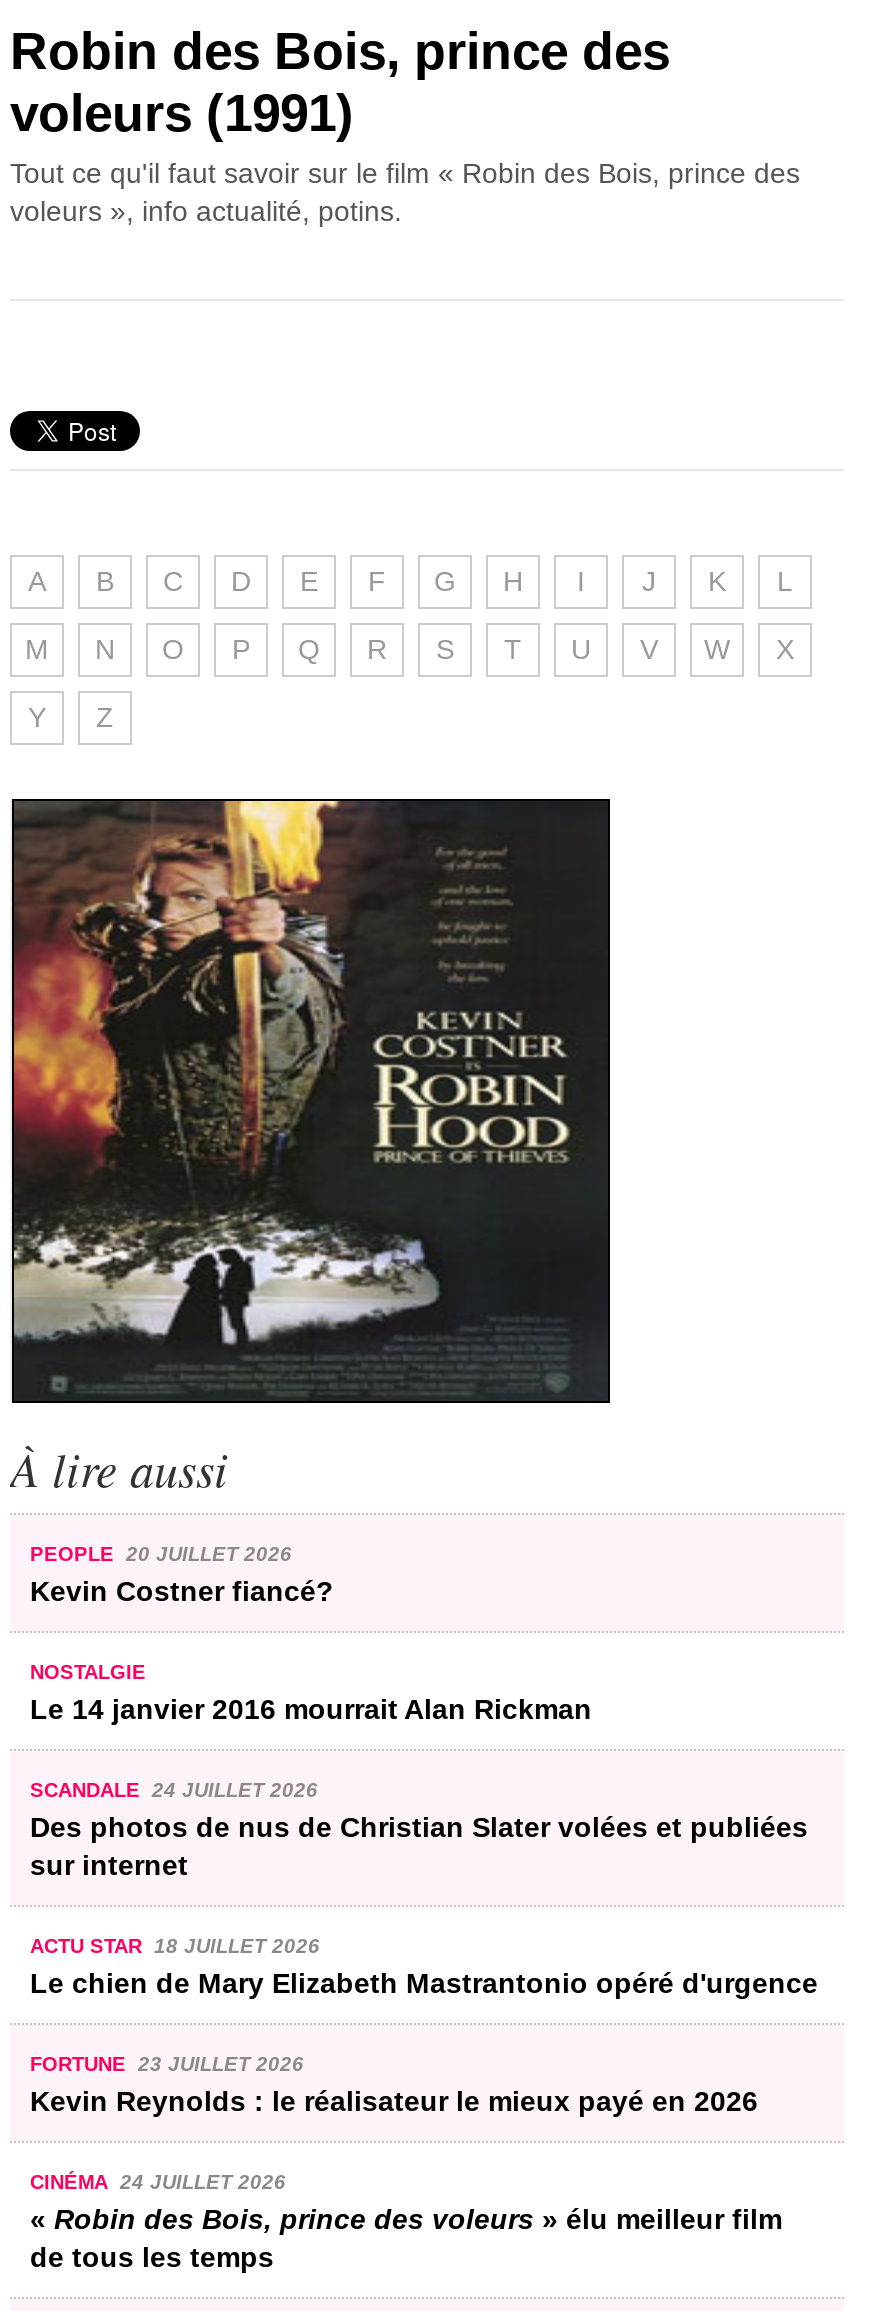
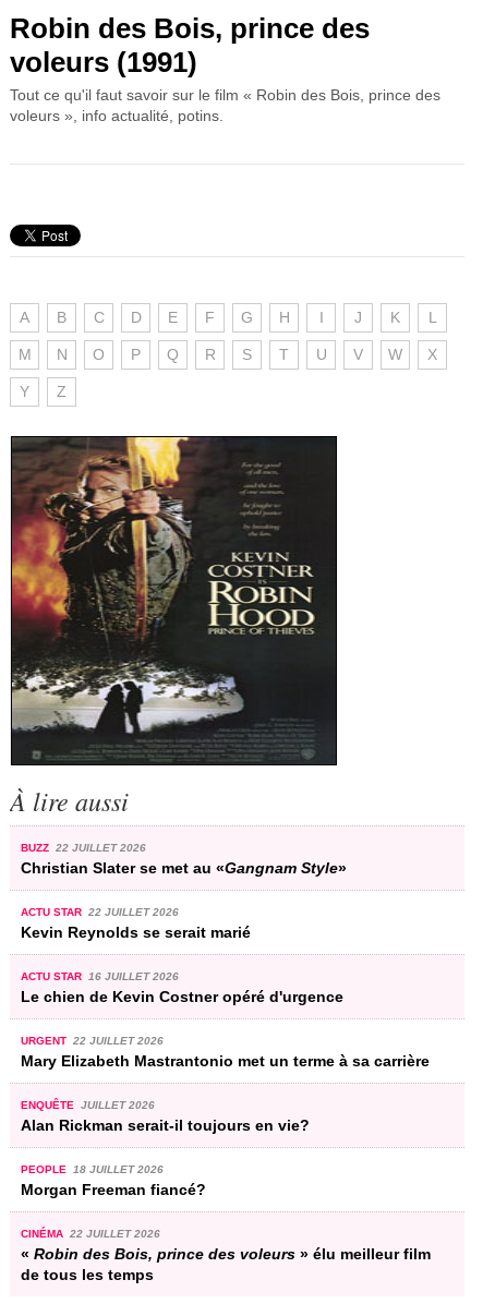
[30,1542,818,2192] PEOPLE 20 JUILLET 2026 | Kevin Costner fiancé? | NOSTALGIE | Le 14 janvier 2016 mourrait Alan Rickman | SCANDALE 24 JUILLET 2026 | Des photos de nus de Christian Slater volées et publiées | sur internet | ACTU STAR 18 JUILLET 2026 | Le chien de Mary Elizabeth Mastrantonio opéré d'urgence | FORTUNE 23 JUILLET 2026 | Kevin Reynolds : le réalisateur le mieux payé en 2026 | CINÉMA 24 JUILLET 2026 -> [21,841,430,1239] BUZZ 22 JUILLET 2026 | Christian Slater se met au «Gangnam Style» | ACTU STAR 22 JUILLET 2026 | Kevin Reynolds se serait marié | ACTU STAR 16 JUILLET 2026 | Le chien de Kevin Costner opéré d'urgence | URGENT 22 JUILLET 2026 | Mary Elizabeth Mastrantonio met un terme à sa carrière | ENQUÊTE JUILLET 2026 | Alan Rickman serait-il toujours en vie? | PEOPLE 18 JUILLET 2026 | Morgan Freeman fiancé? | CINÉMA 22 JUILLET 2026

